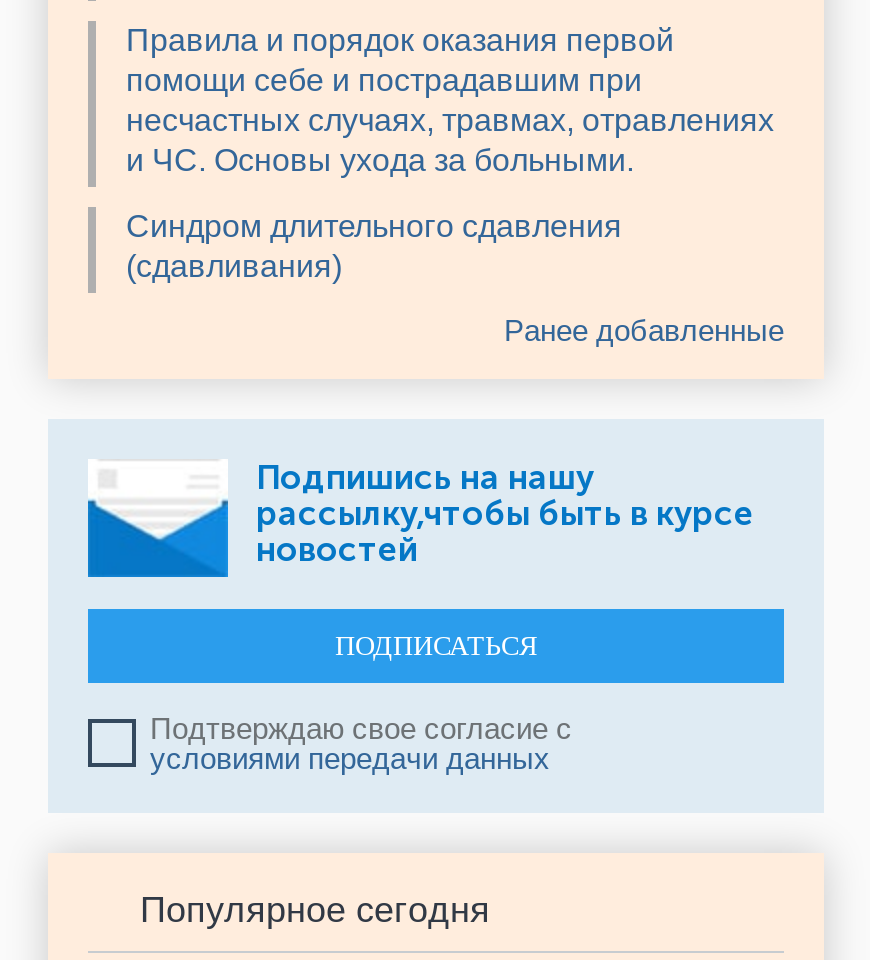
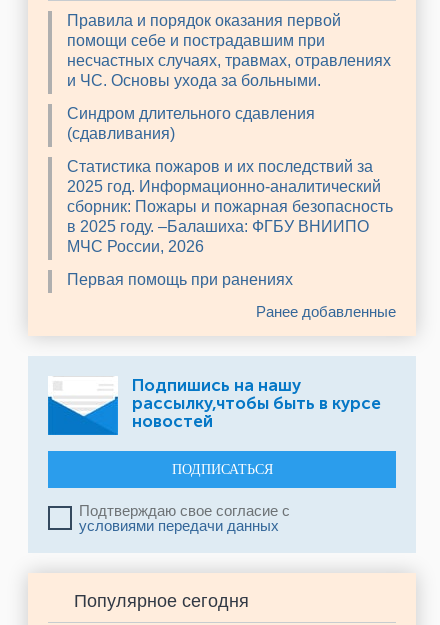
none -> [67,157,393,287] Статистика пожаров и их последствий за | 2025 год. Информационно-аналитический | сборник: Пожары и пожарная безопасность | в 2025 году. –Балашиха: ФГБУ ВНИИПО | МЧС России, 2026 | Первая помощь при ранениях

